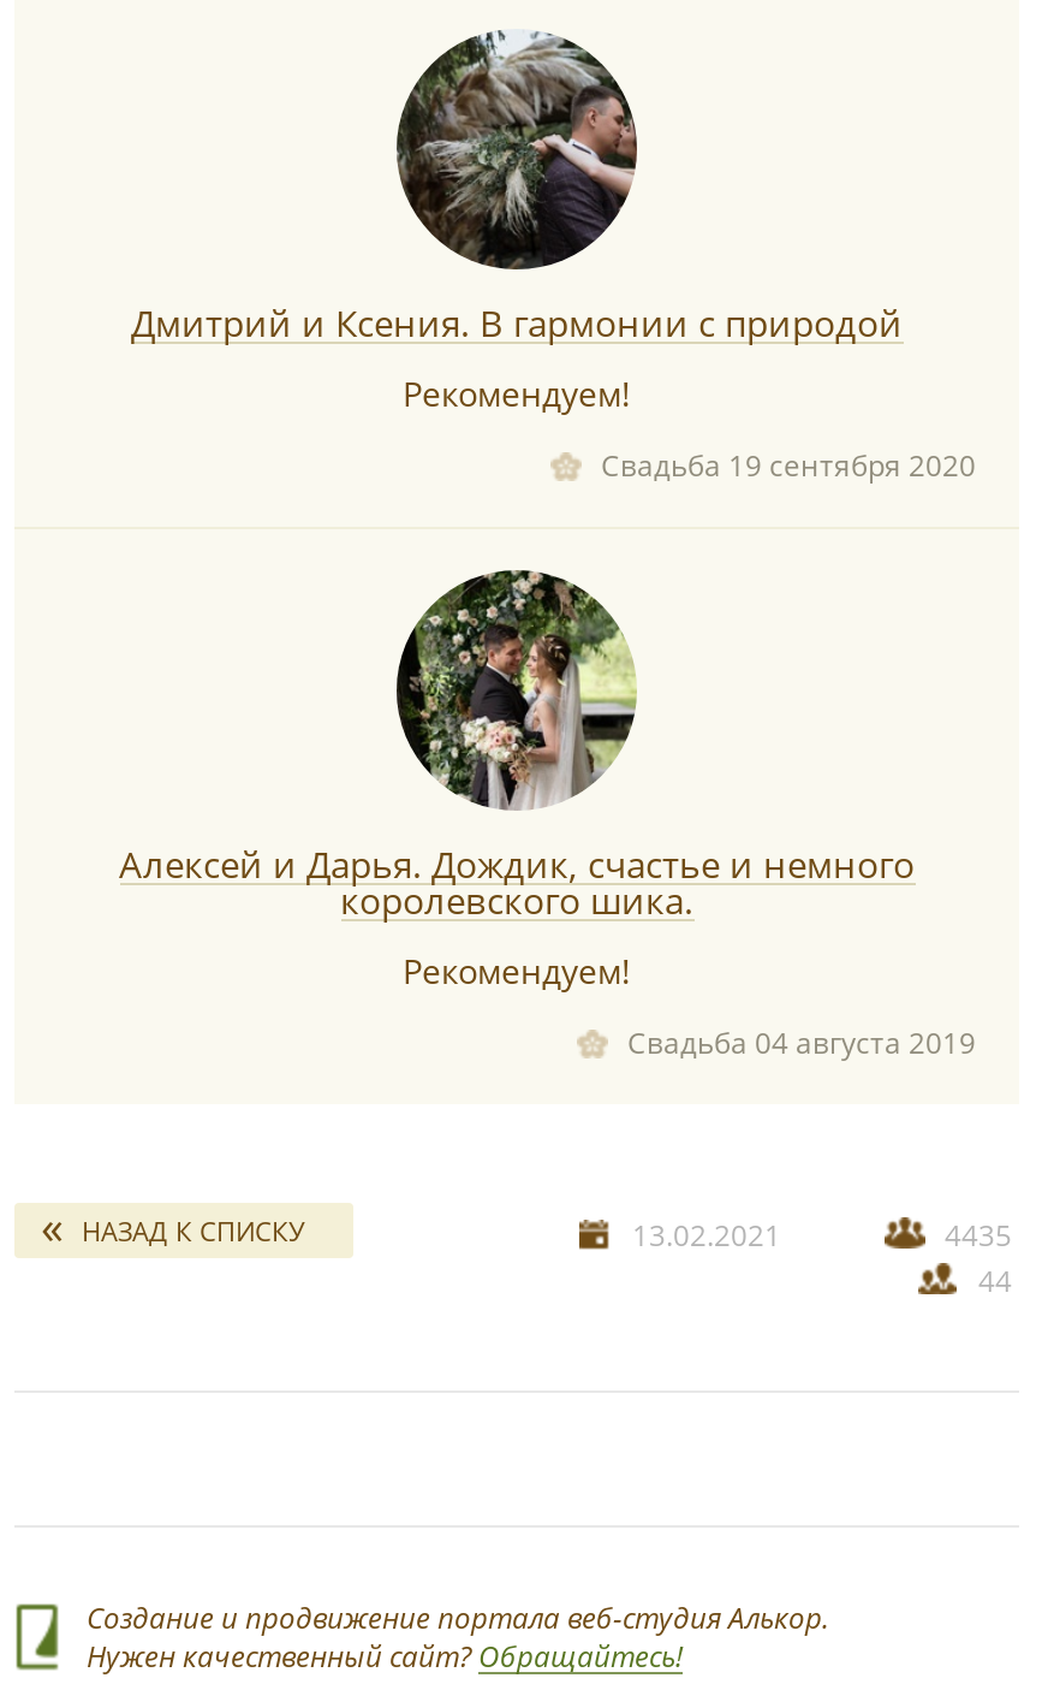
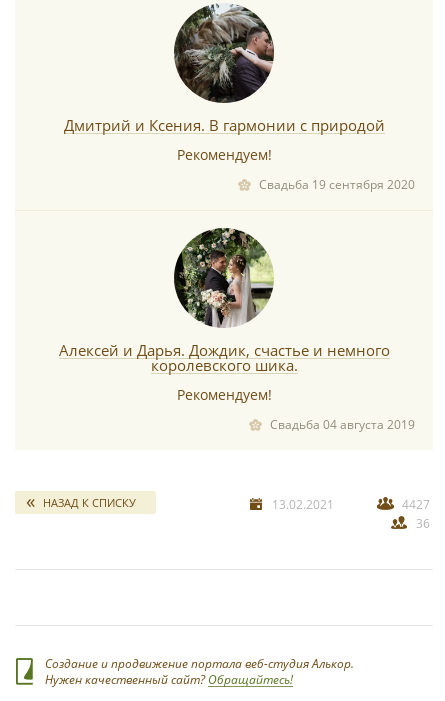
[945,1215,1012,1256] 4435 -> [402,496,430,513] 4427
[978,1261,1012,1301] 44 -> [416,515,430,532] 36

